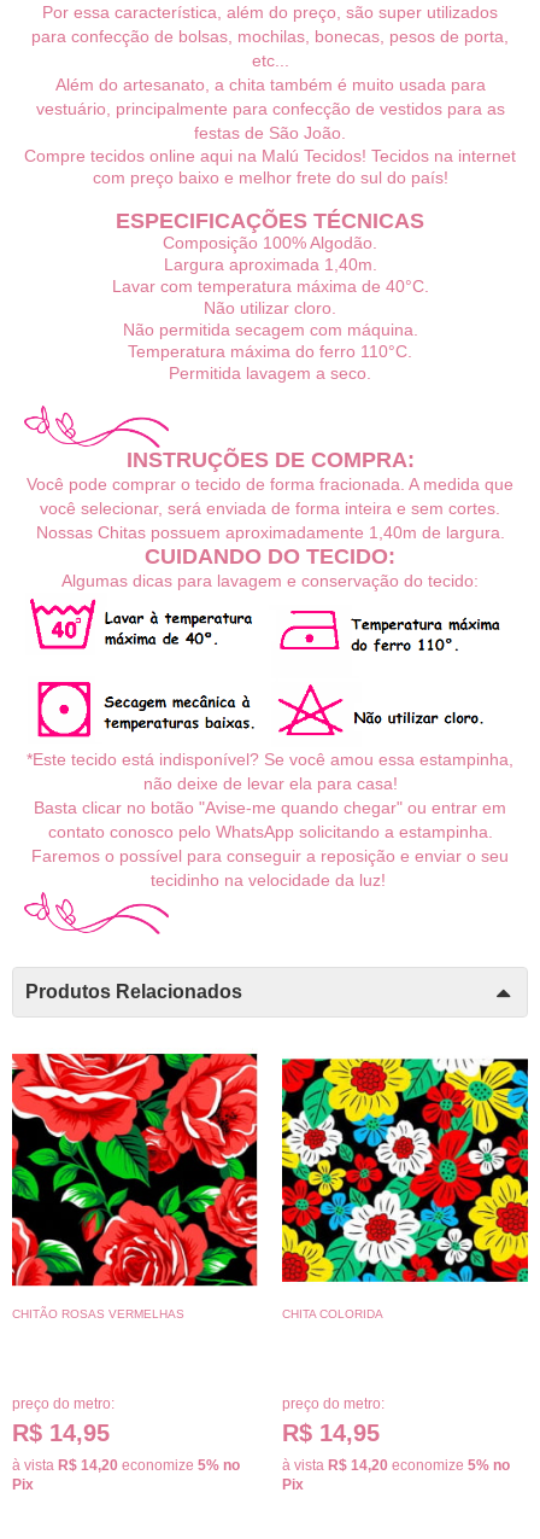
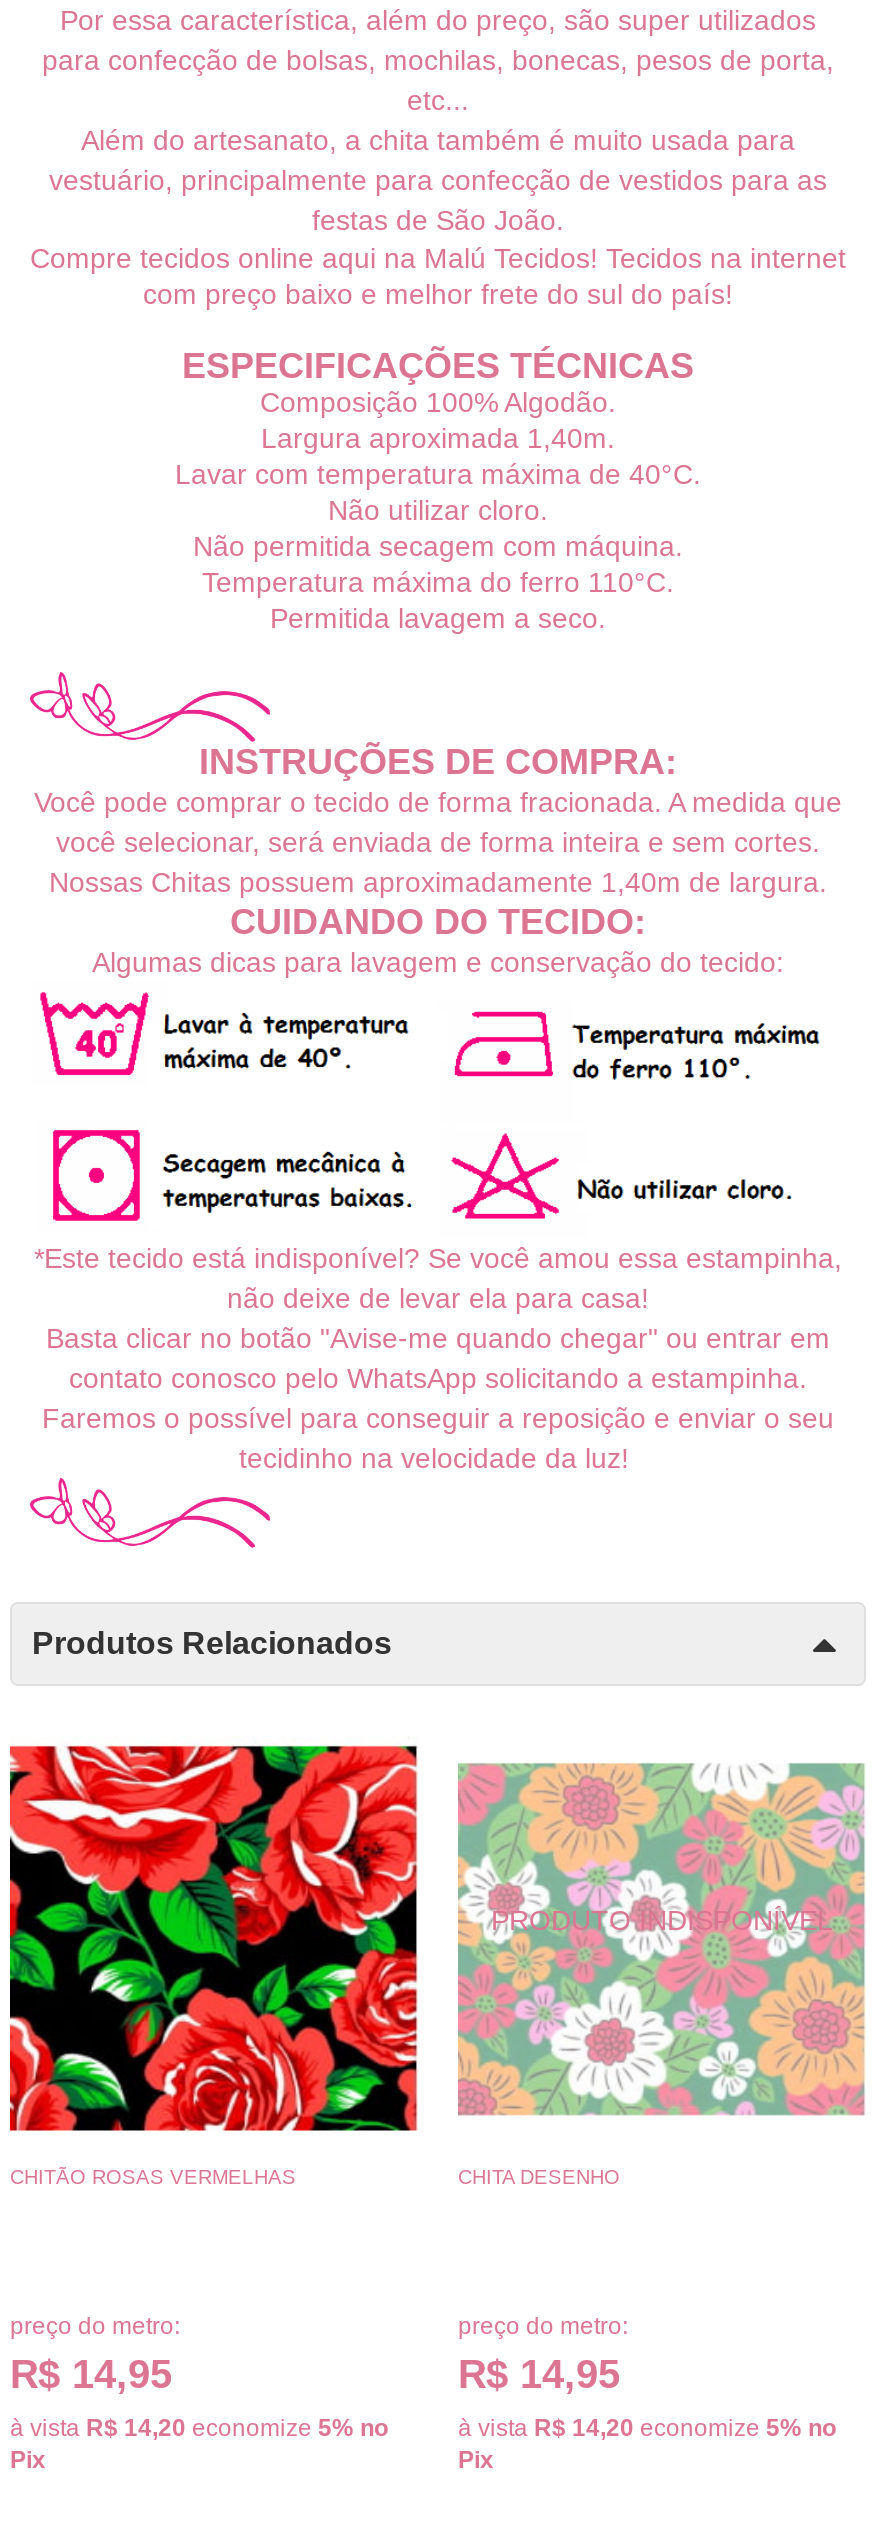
[281,1057,529,1320] [image] | CHITA COLORIDA -> [456,1754,866,2188] [image] | CHITA DESENHO

